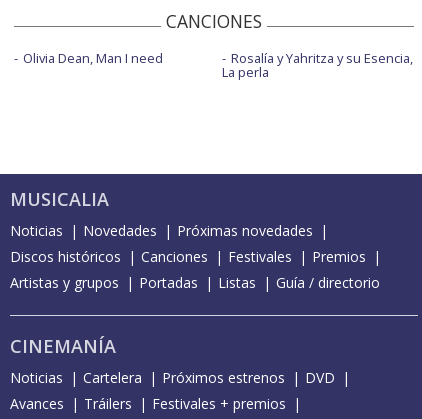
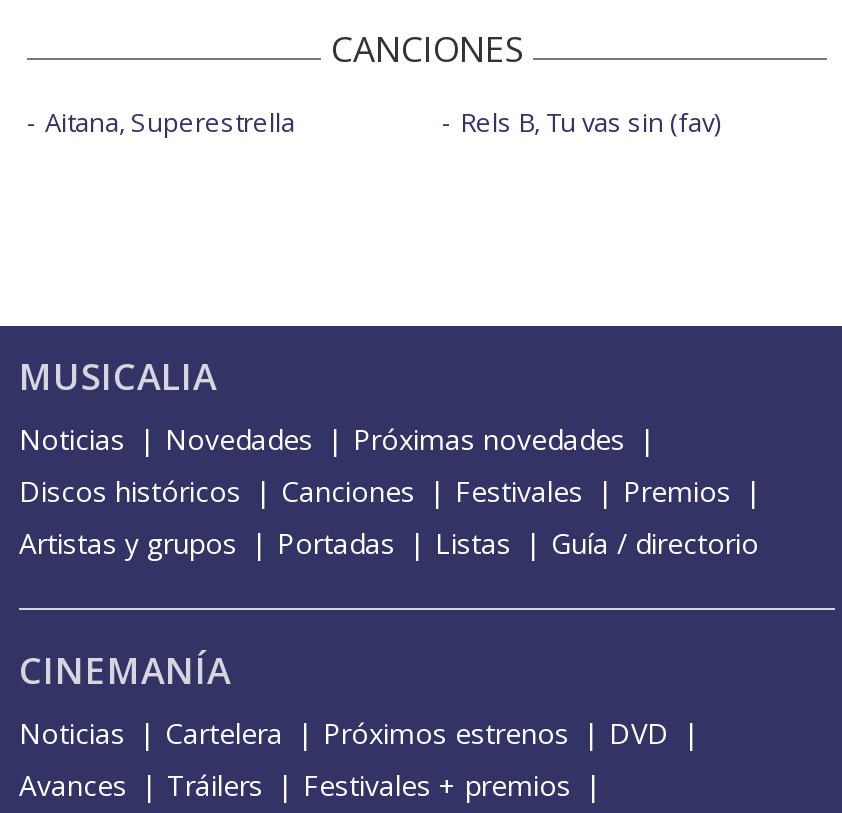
[23,49,412,81] Olivia Dean, Man I need | Rosalía y Yahritza y su Esencia, | La perla -> [45,104,720,140] Aitana, Superestrella | Rels B, Tu vas sin (fav)

